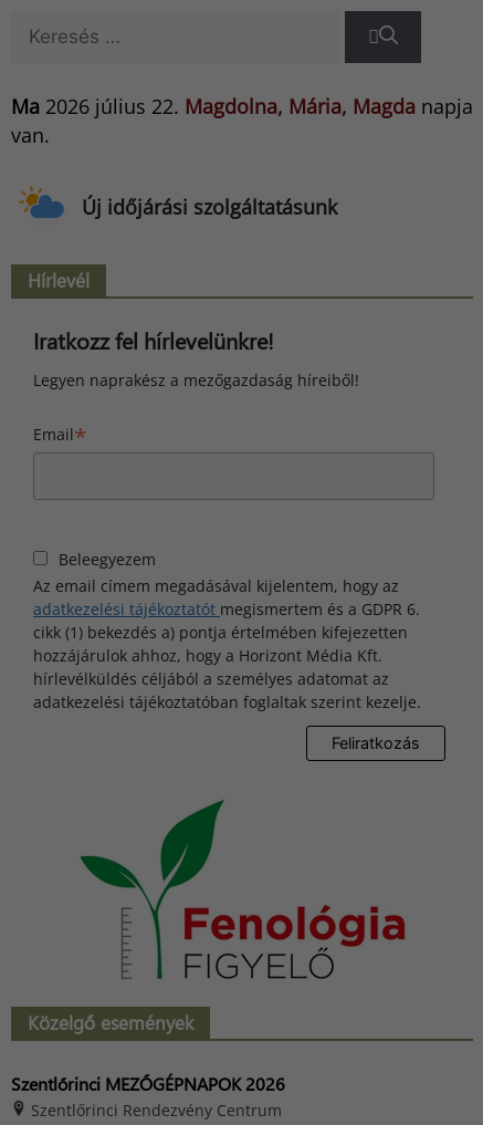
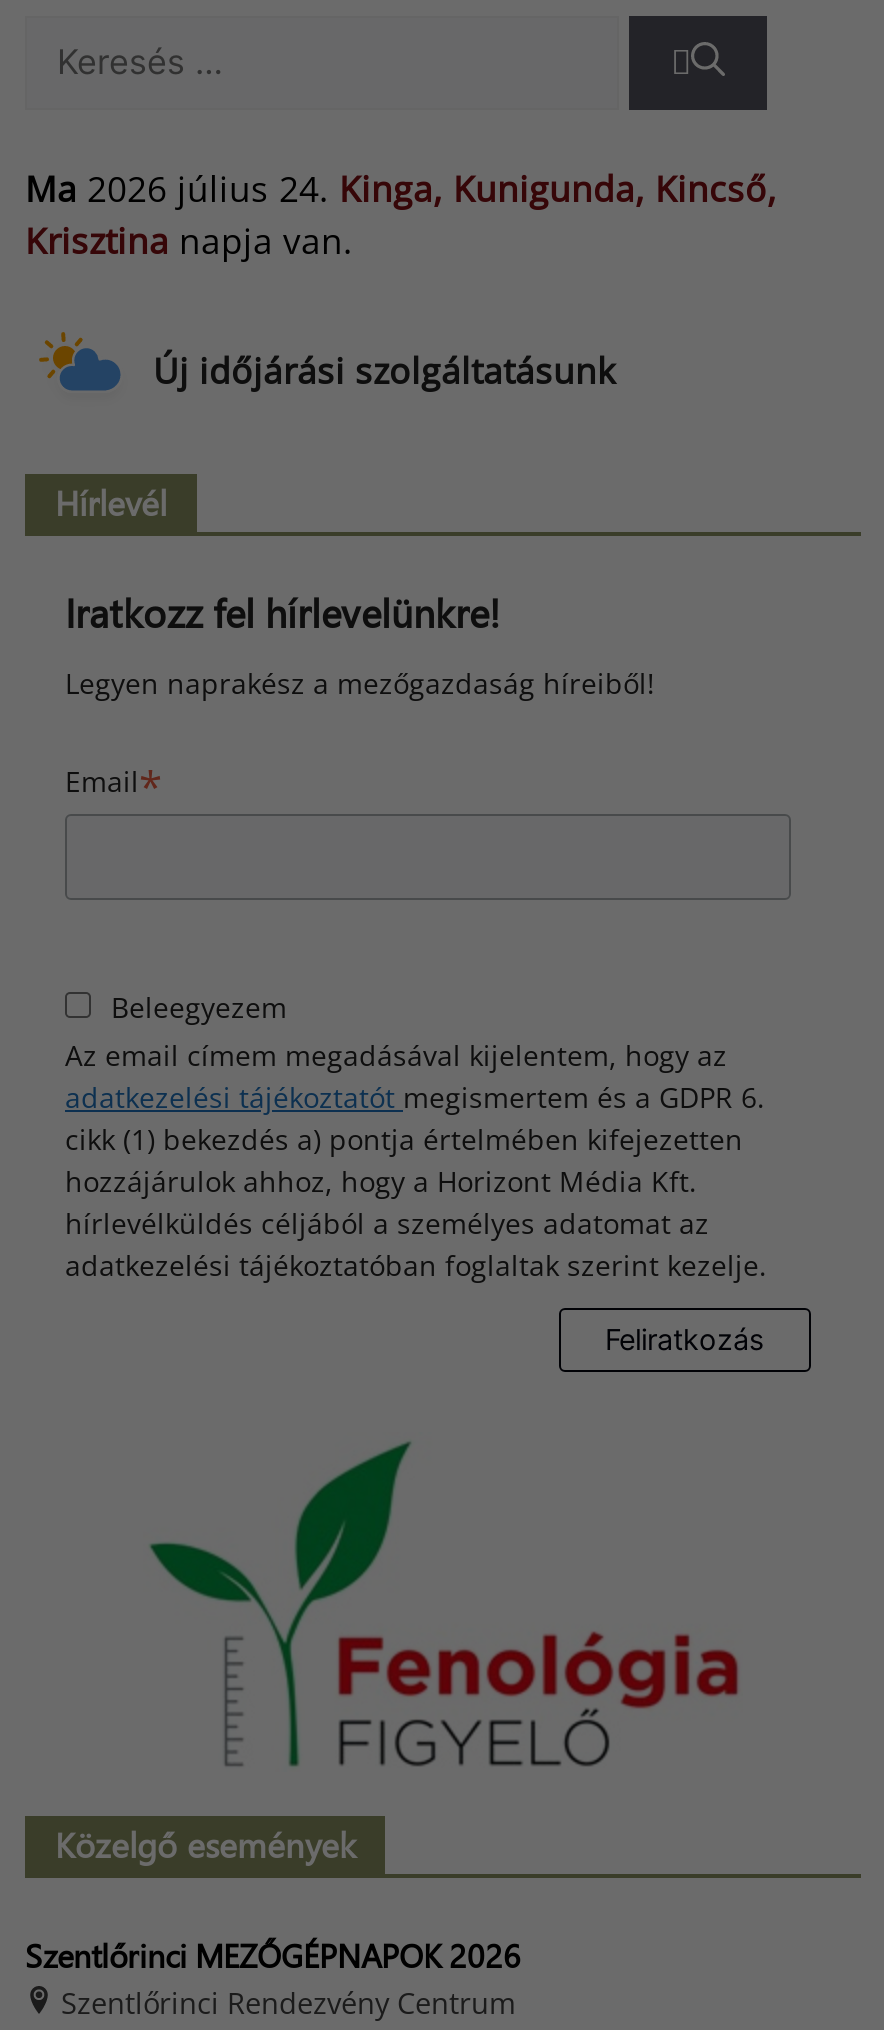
[11,93,473,148] Ma 2026 július 22. Magdolna, Mária, Magda napja | van. -> [25,164,777,264] Ma 2026 július 24. Kinga, Kunigunda, Kincső, | Krisztina napja van.

